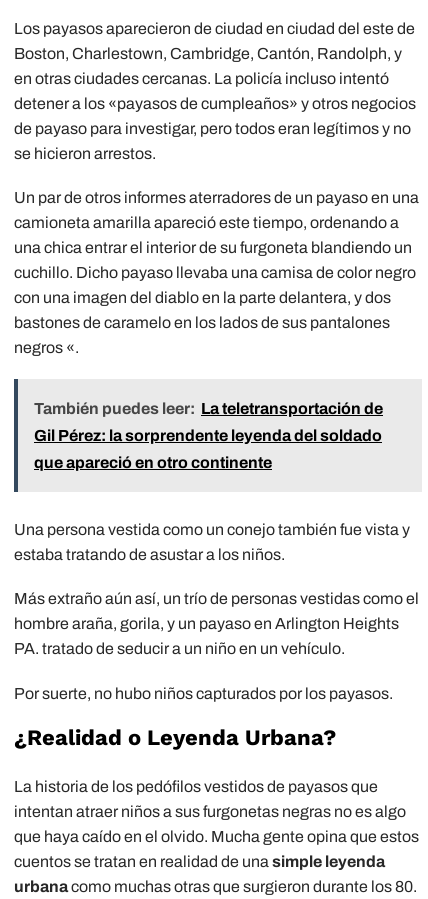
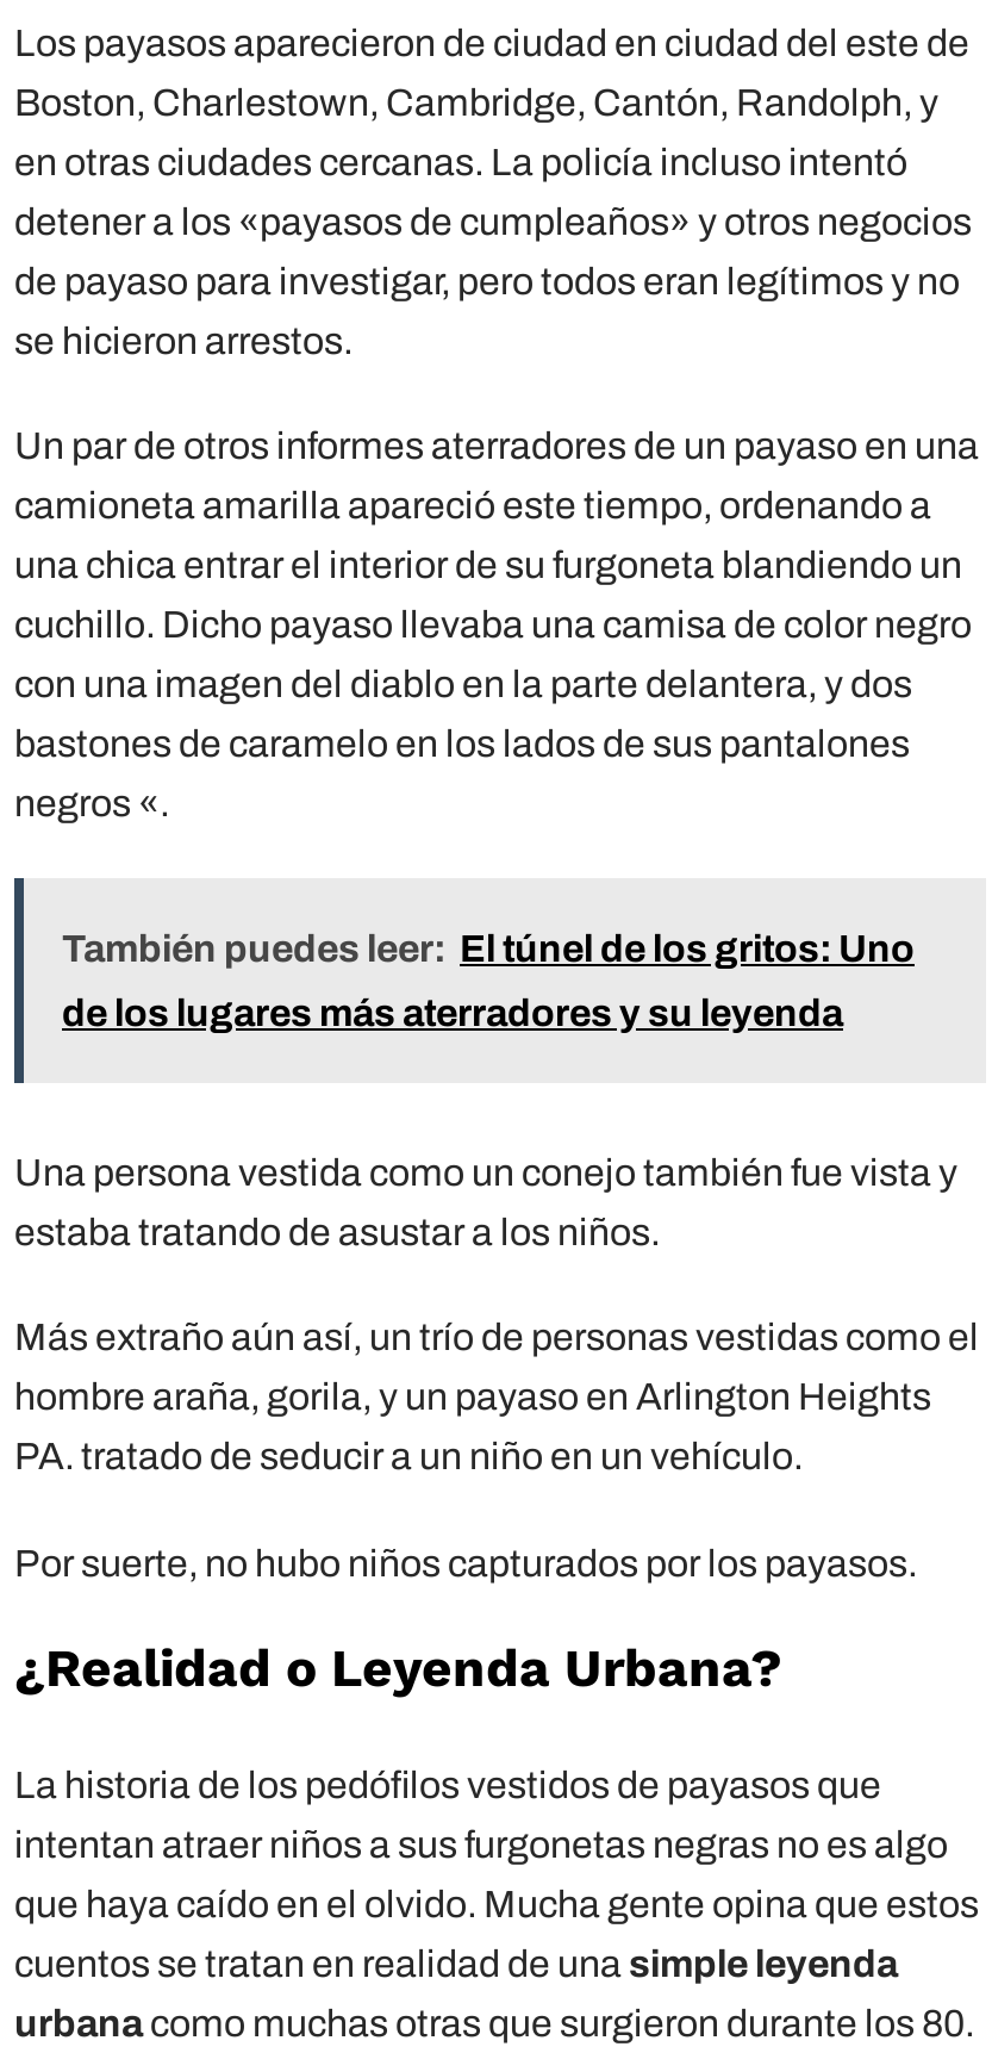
[34,400,383,471] También puedes leer: La teletransportación de | Gil Pérez: la sorprendente leyenda del soldado | que apareció en otro continente -> [62,928,915,1033] También puedes leer: El túnel de los gritos: Uno | de los lugares más aterradores y su leyenda

